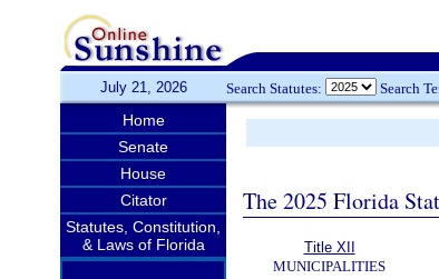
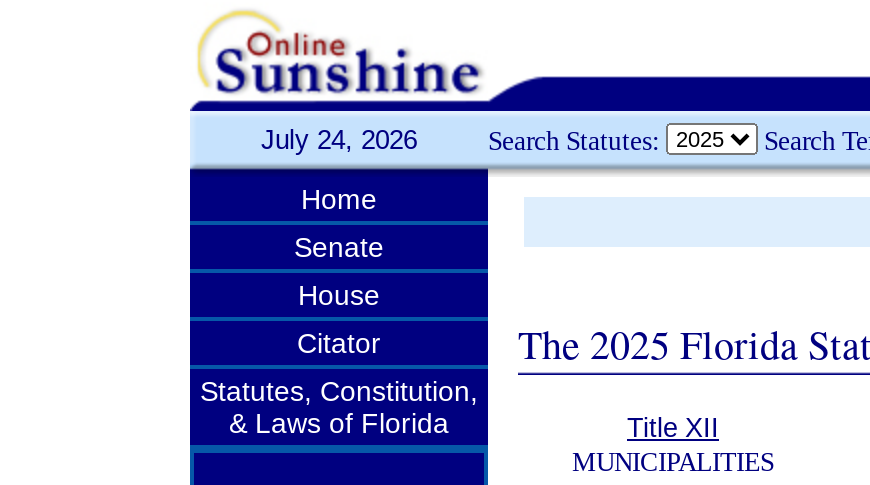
[100,79,187,96] July 21, 2026 -> [261,125,417,155] July 24, 2026

